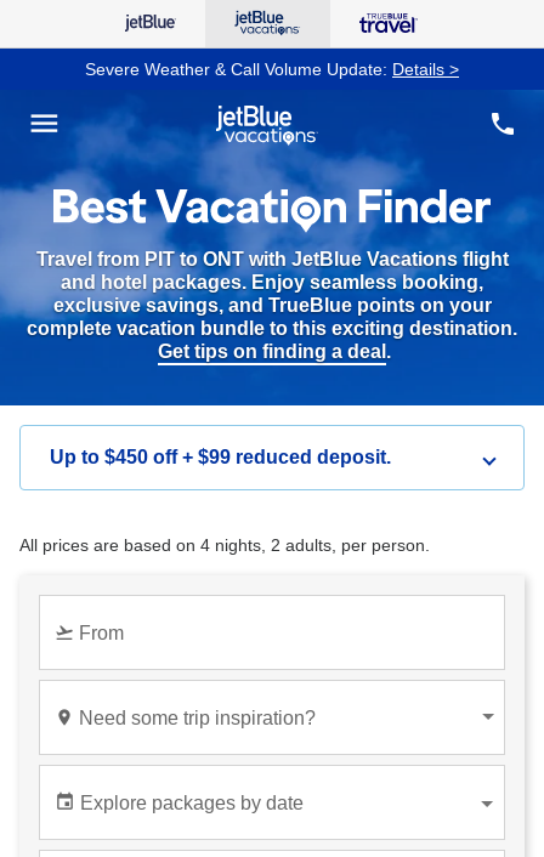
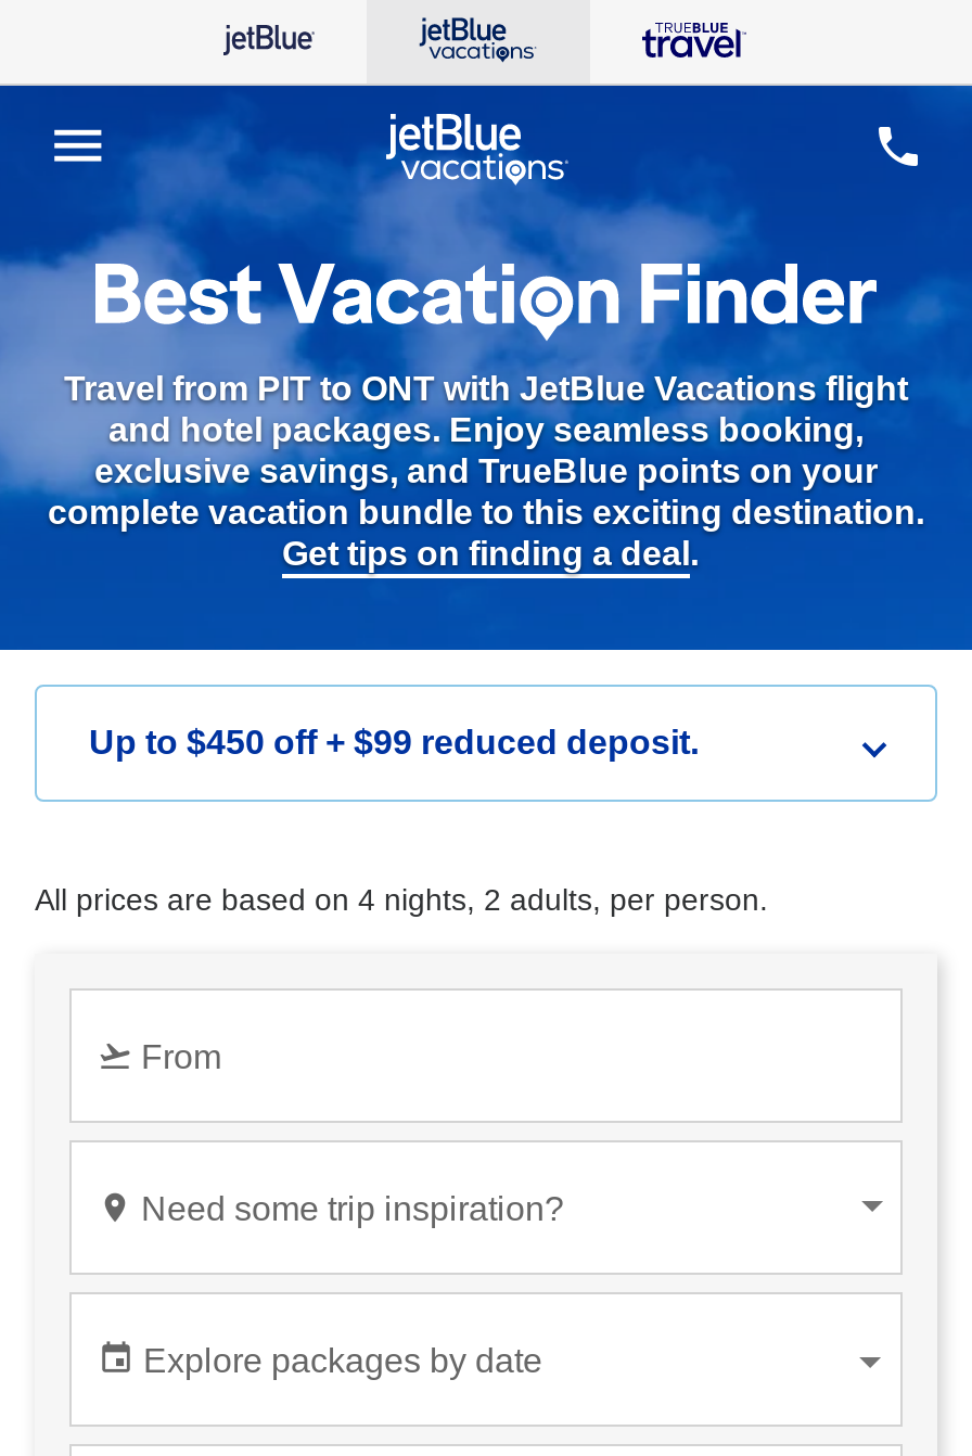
[85,59,459,79] Severe Weather & Call Volume Update: Details > -> none

